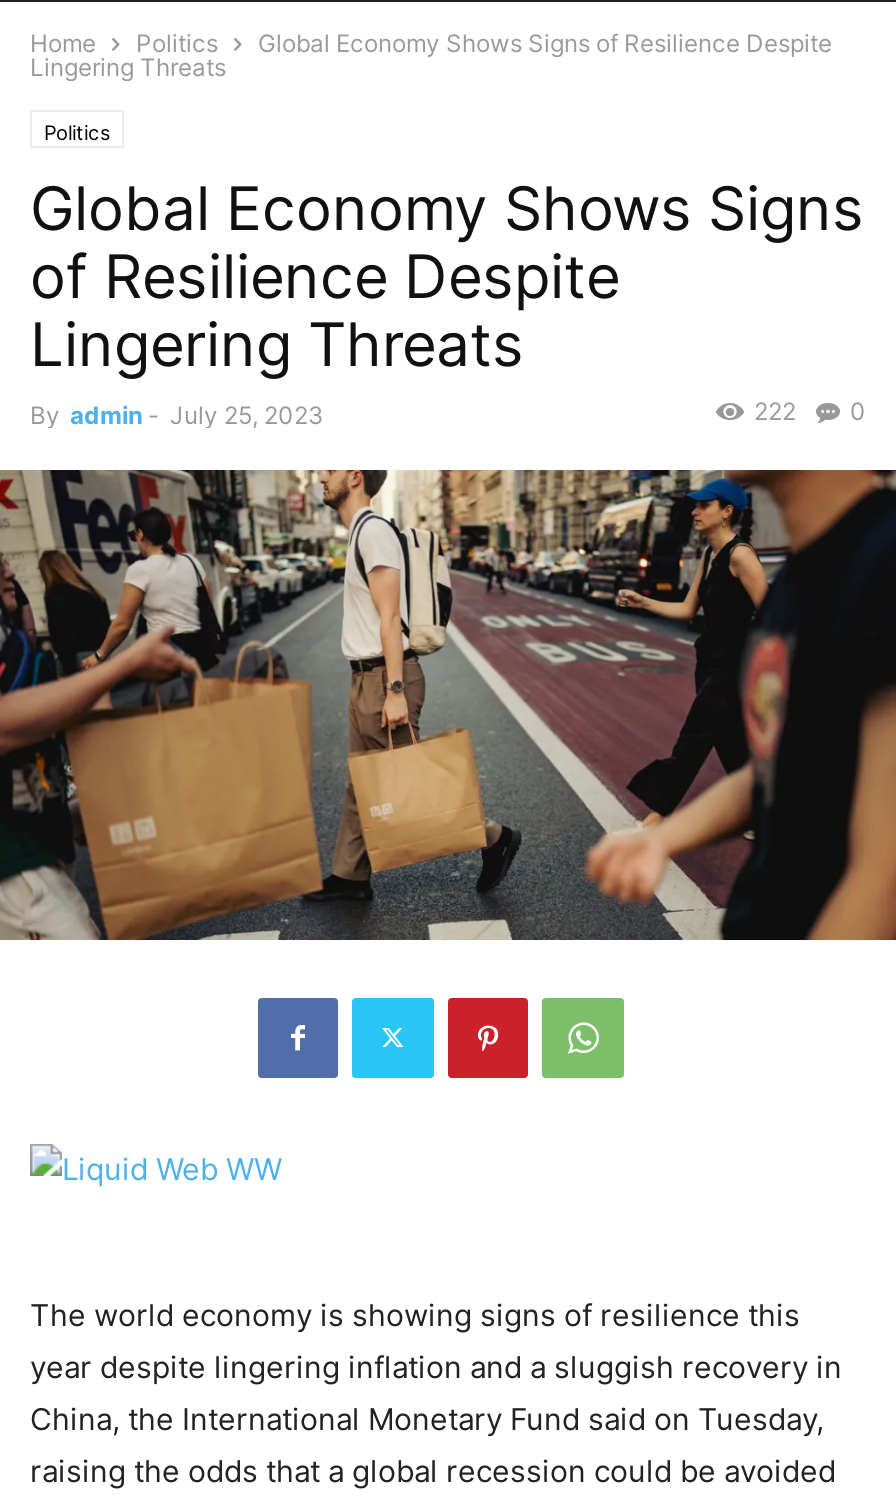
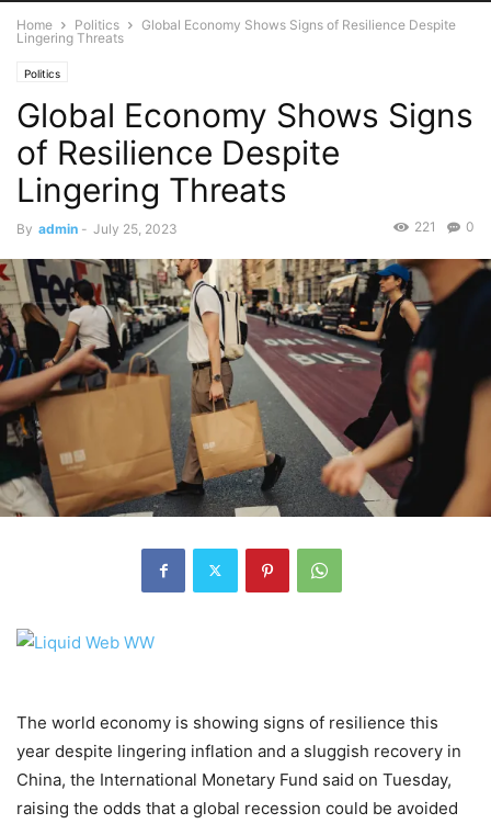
[754,396,866,426] 222 0 -> [414,218,475,235] 221 0

